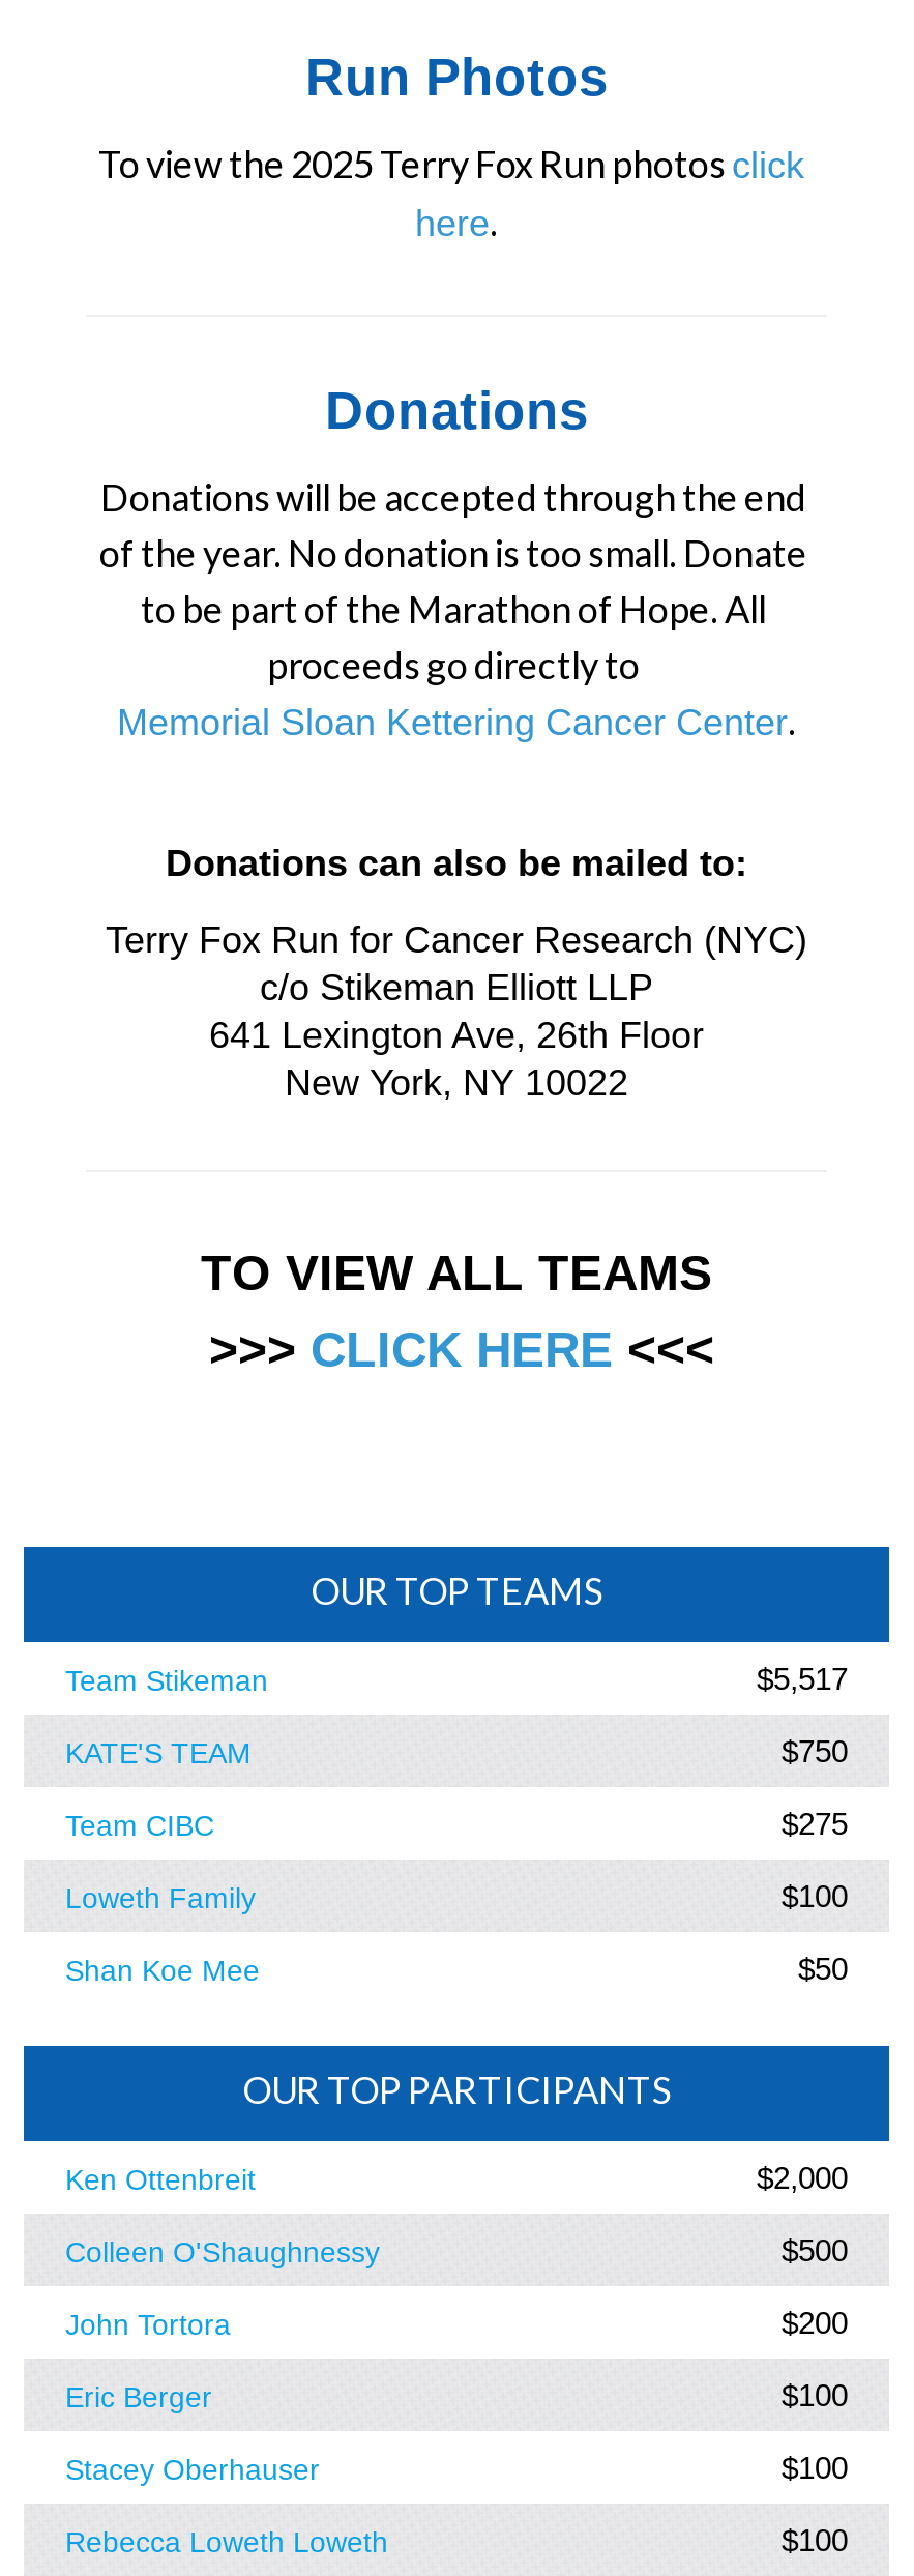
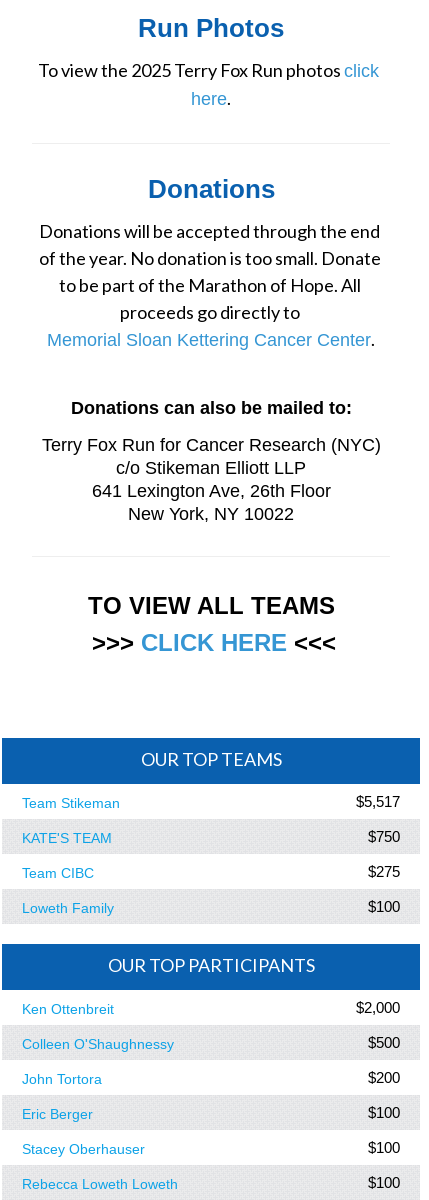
[65,1951,848,1987] Shan Koe Mee | $50 -> none

